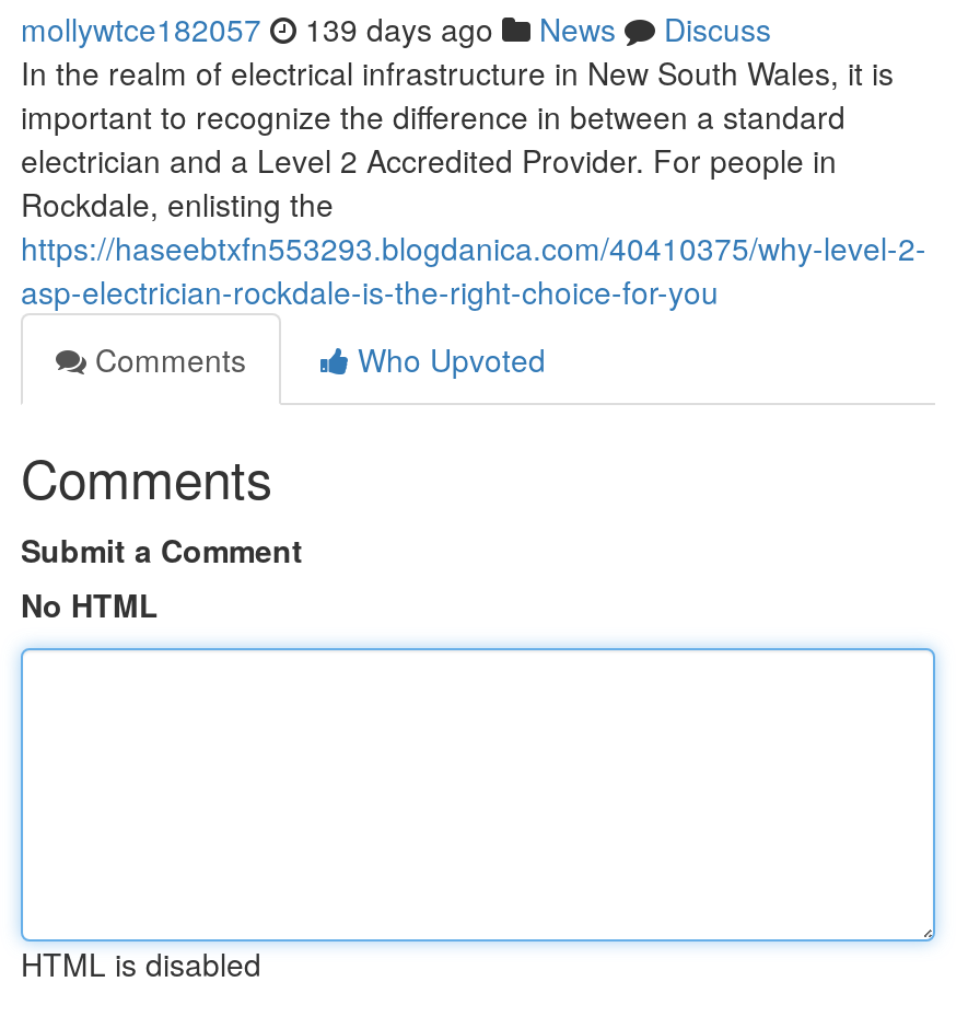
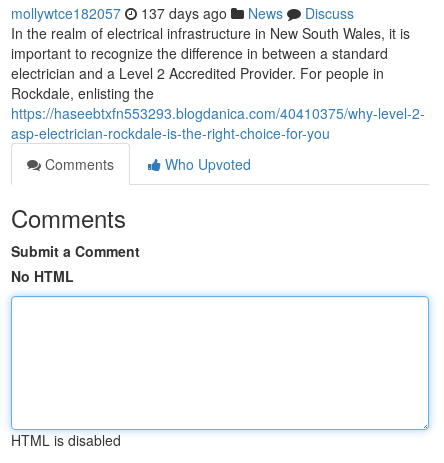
[21,7,771,50] mollywtce182057 139 days ago News Discuss -> [11,3,354,23] mollywtce182057 137 days ago News Discuss

